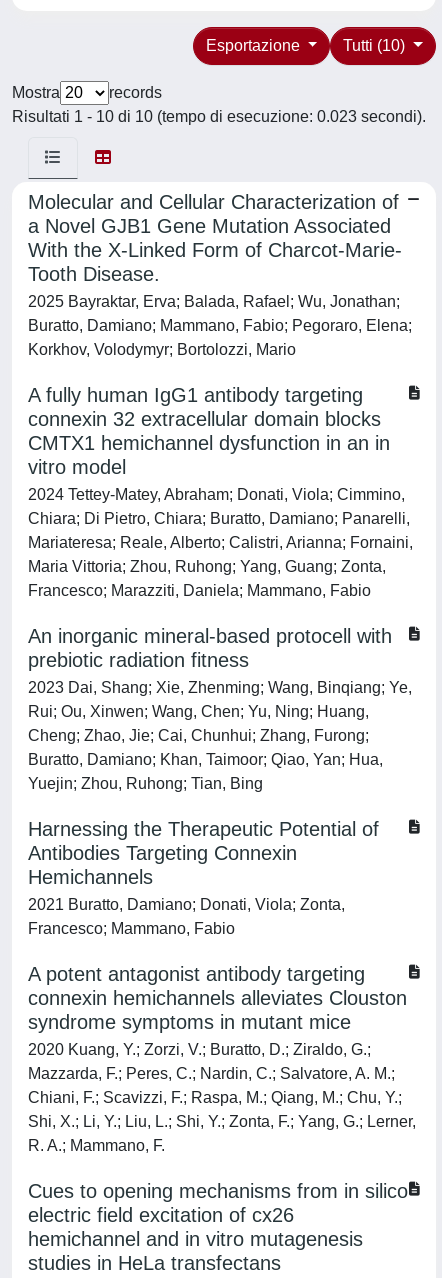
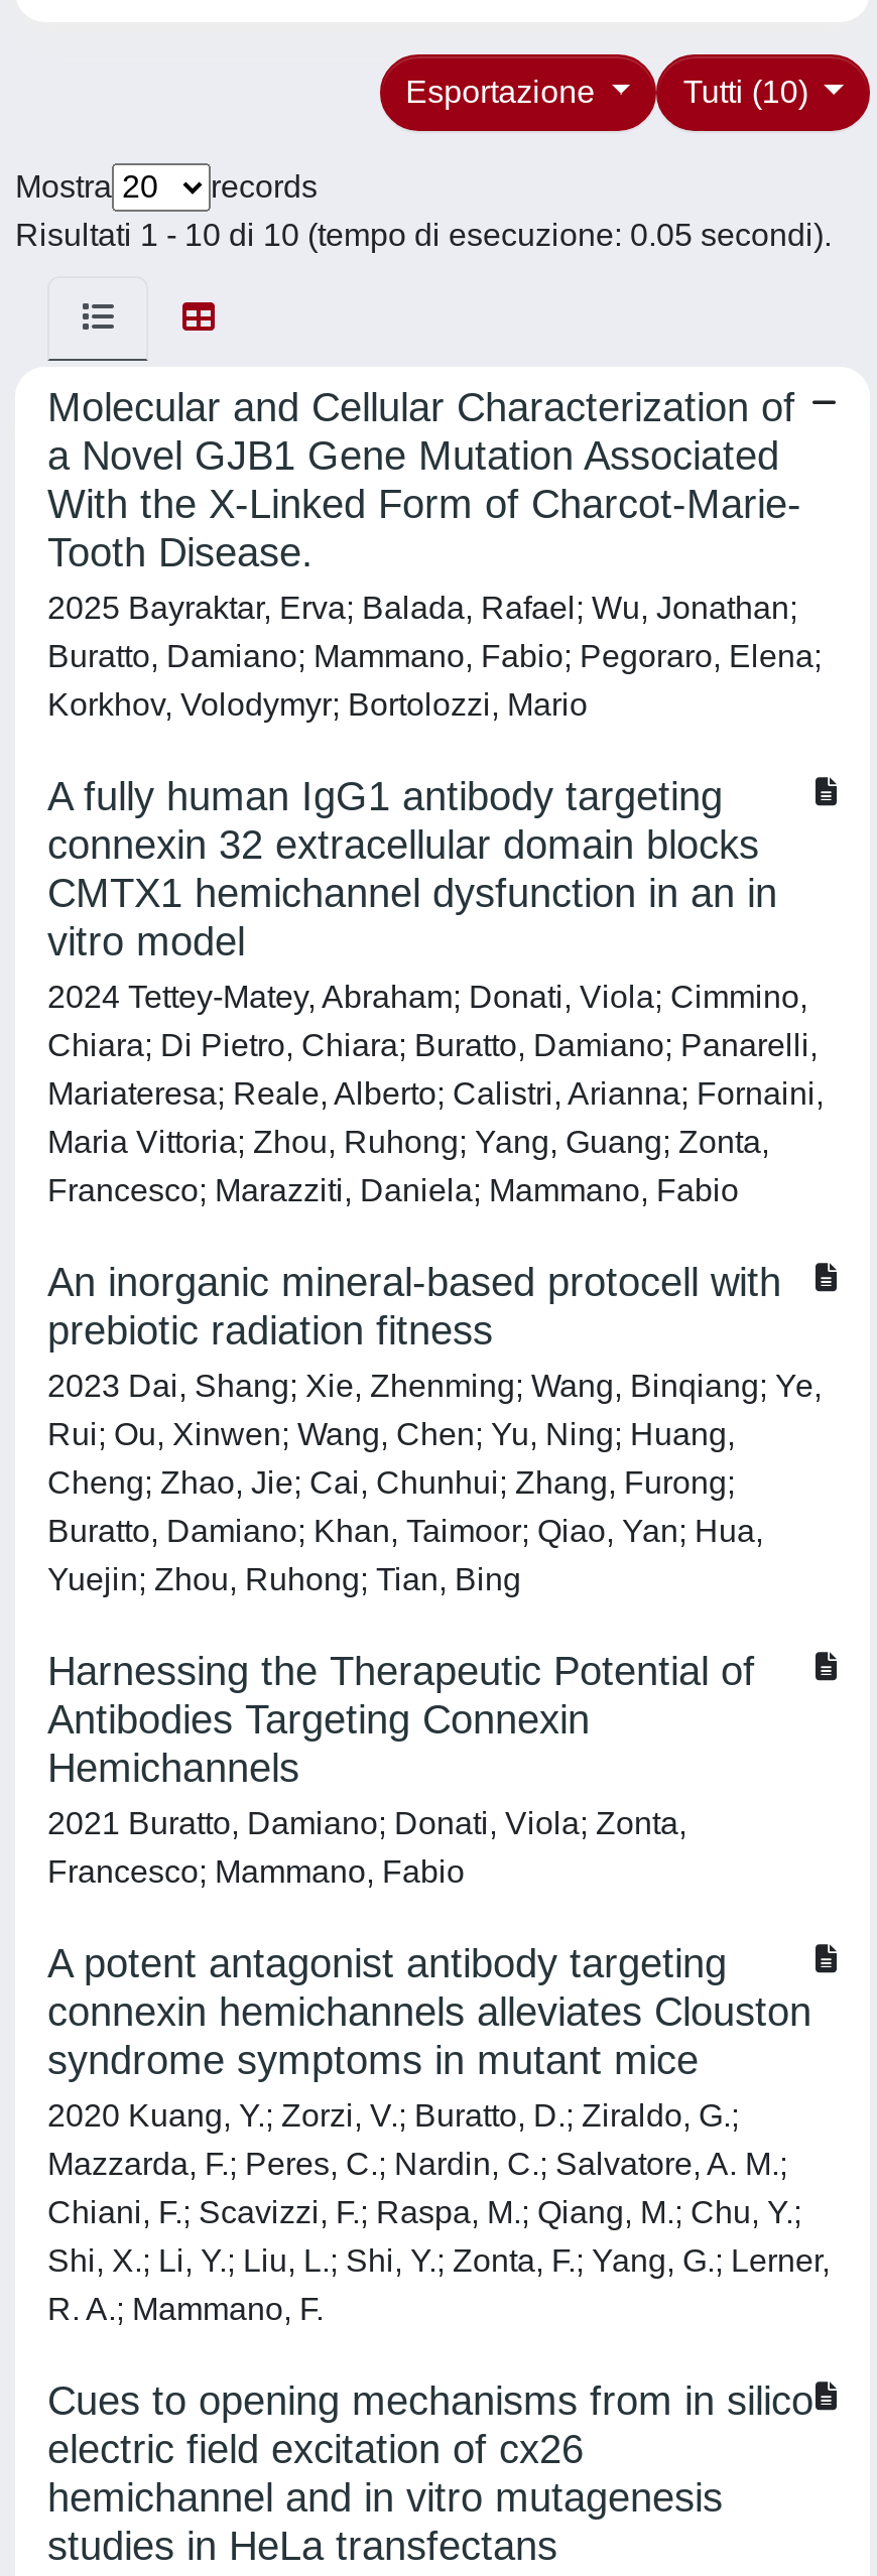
[12,108,426,125] Risultati 1 - 10 di 10 (tempo di esecuzione: 0.023 secondi). -> [15,218,832,252] Risultati 1 - 10 di 10 (tempo di esecuzione: 0.05 secondi).

